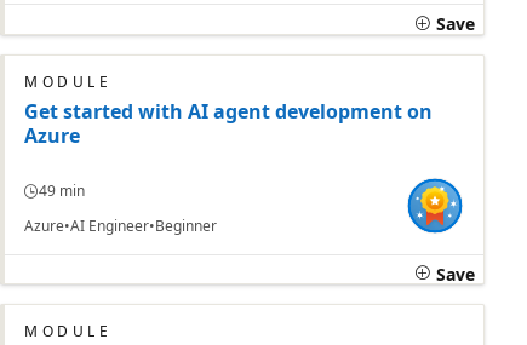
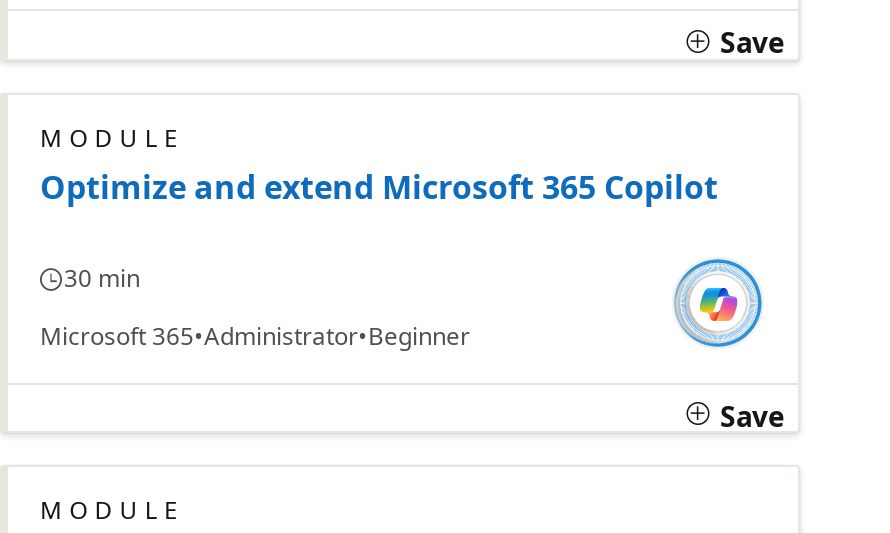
[24,97,433,148] Get started with AI agent development on | Azure -> [40,164,718,208] Optimize and extend Microsoft 365 Copilot
[39,180,85,200] 49 min -> [64,260,140,294] 30 min
[407,179,462,232] [image] -> [674,257,764,349] [image]
[24,215,217,235] Azure AI Engineer Beginner -> [40,318,470,352] Microsoft 365 Administrator Beginner

